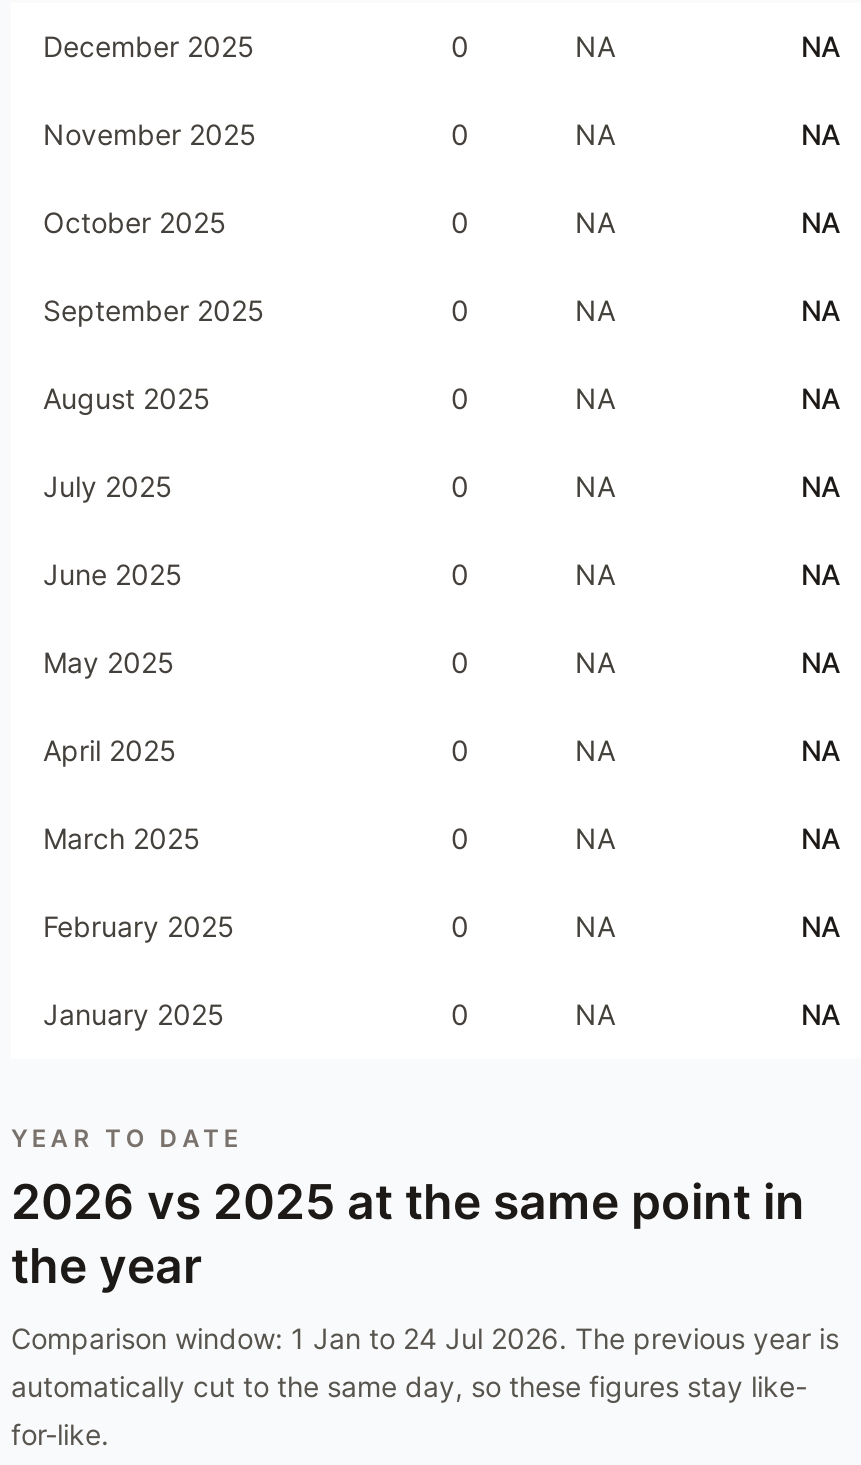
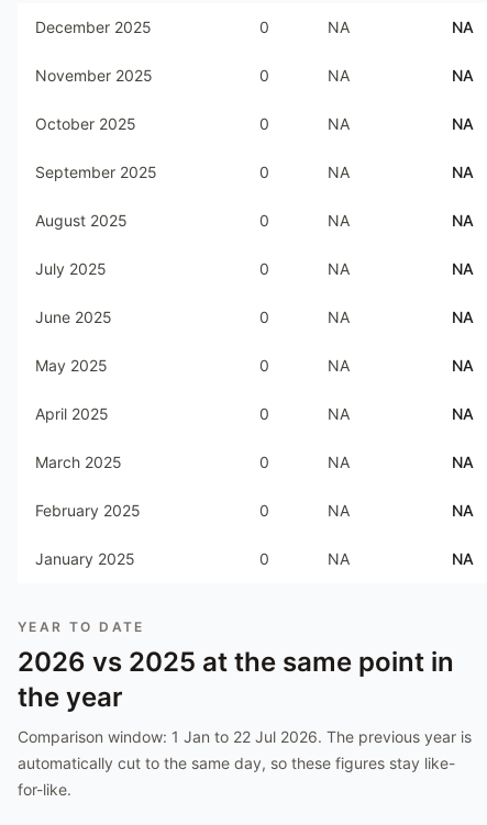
[11,1321,839,1355] Comparison window: 1 Jan to 24 Jul 2026. The previous year is -> [18,727,472,746] Comparison window: 1 Jan to 22 Jul 2026. The previous year is

